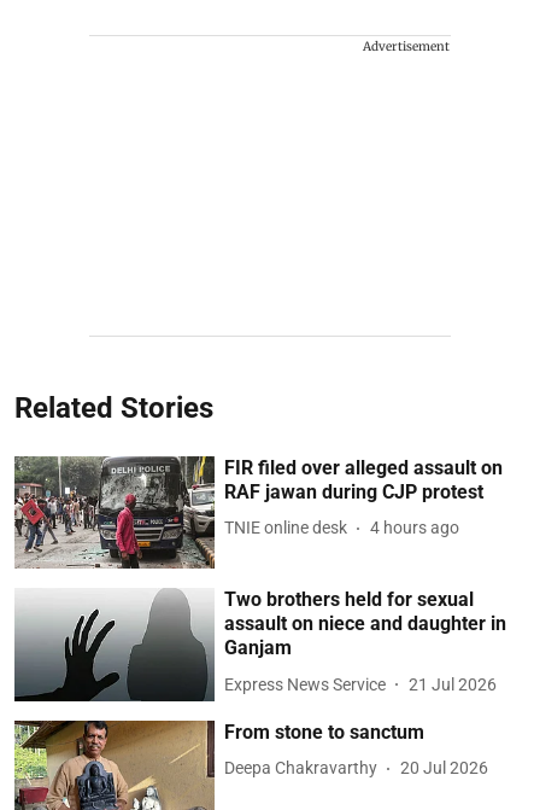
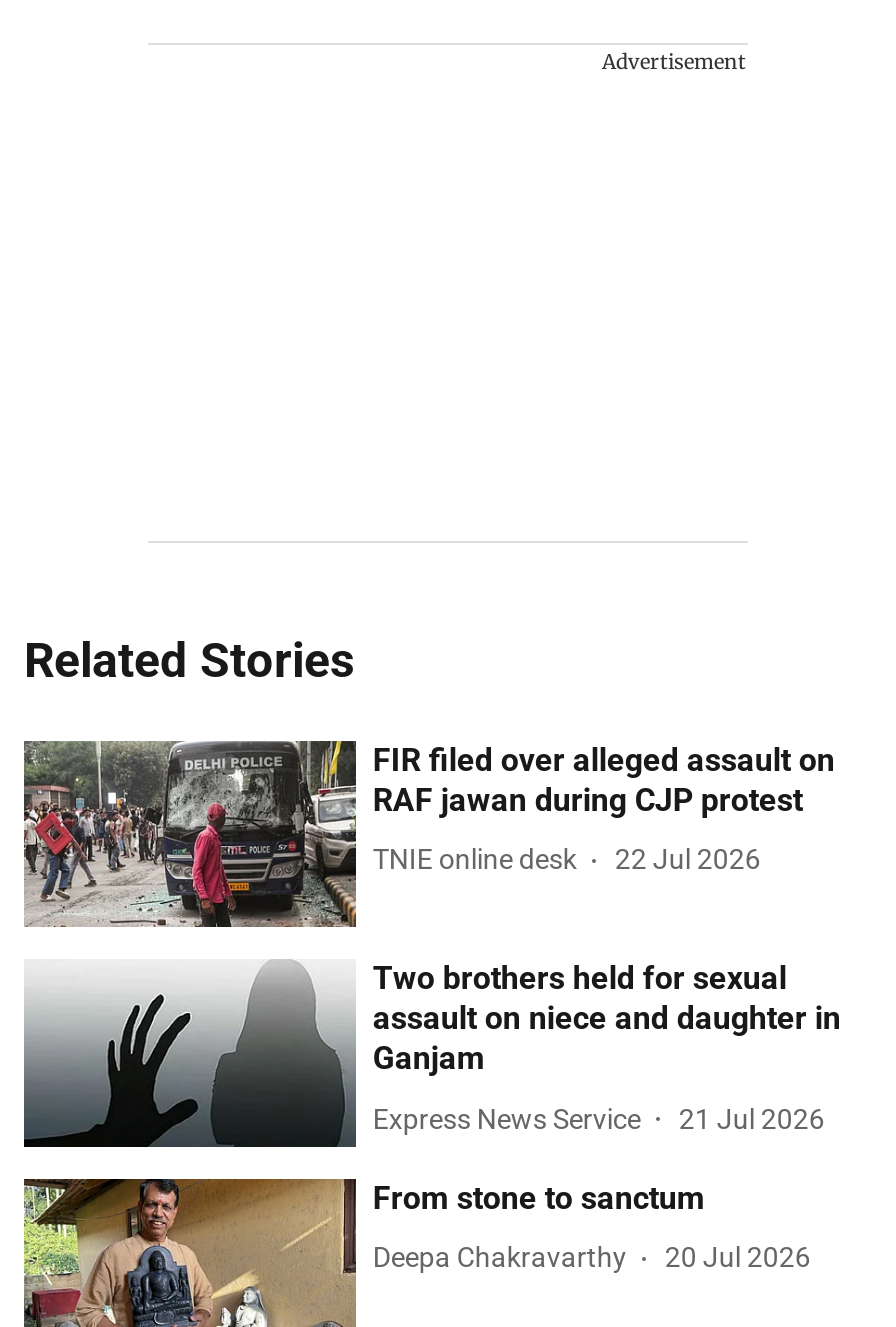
[225,518,460,537] TNIE online desk 4 hours ago -> [373,843,761,875] TNIE online desk 22 Jul 2026

